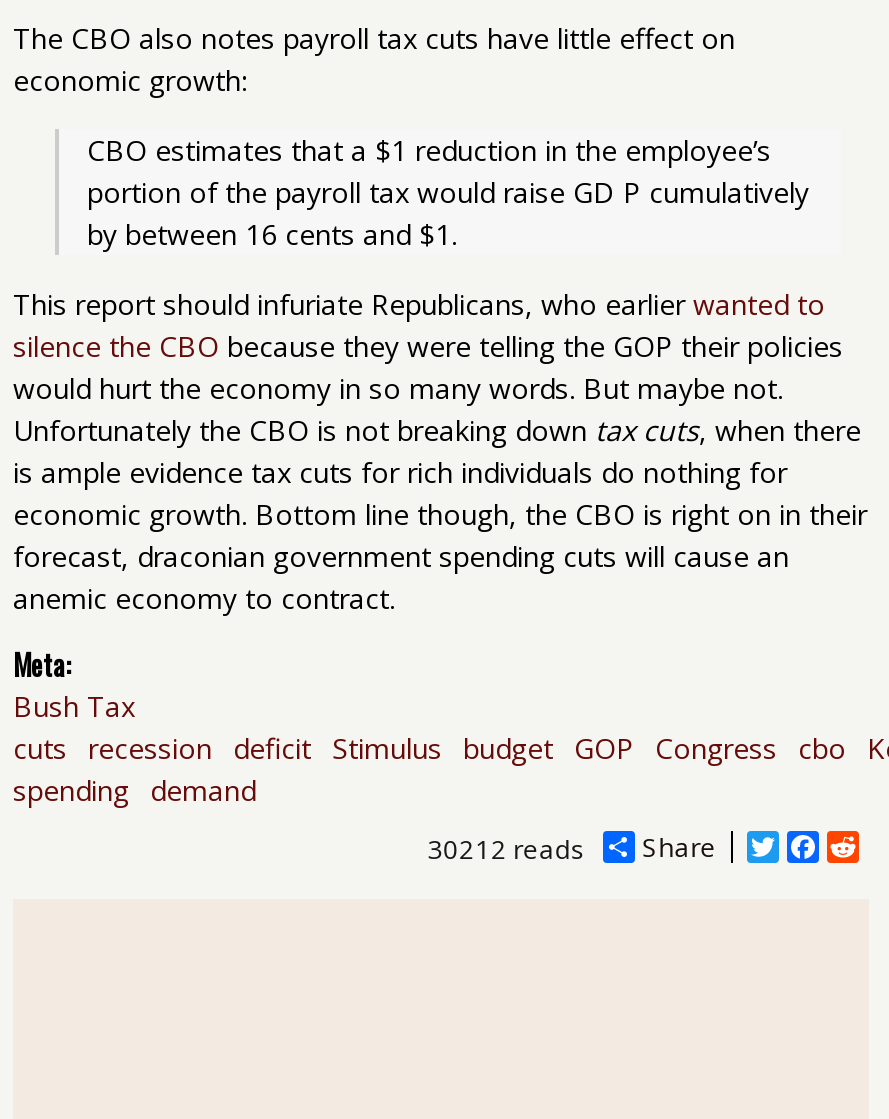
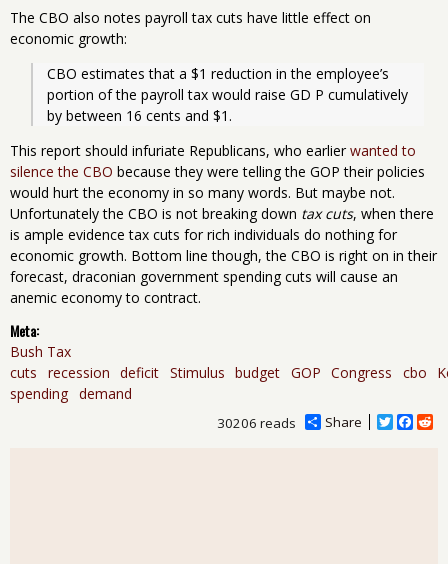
[427,830,585,866] 30212 reads -> [217,413,296,431] 30206 reads

